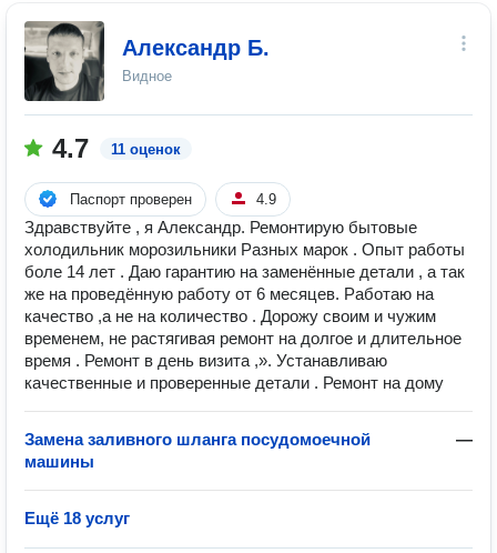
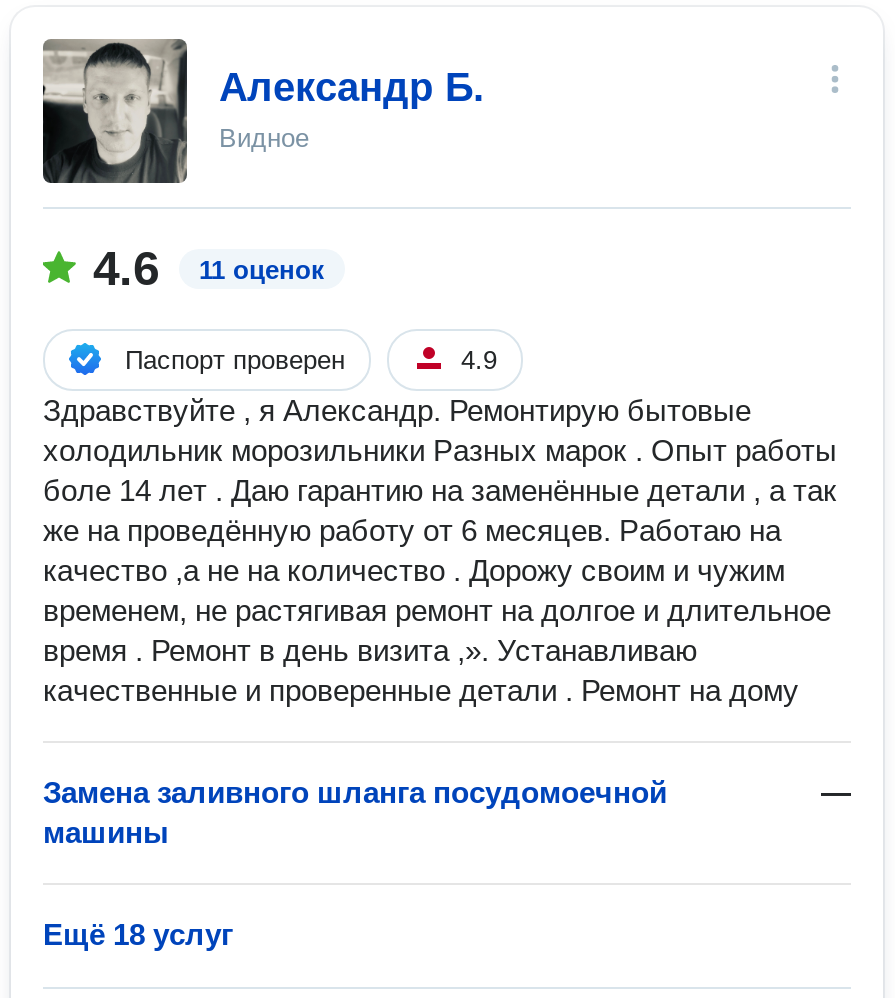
[52,133,181,163] 4.7 11 оценок -> [93,241,325,295] 4.6 11 оценок

